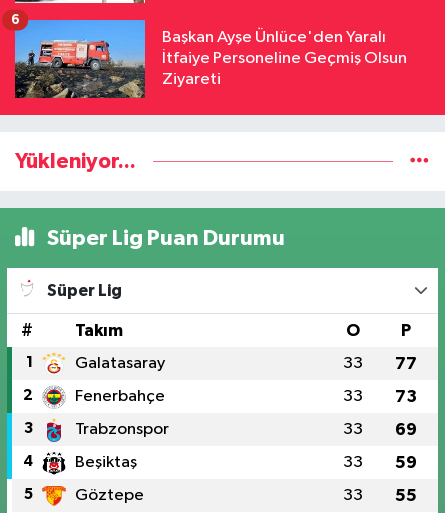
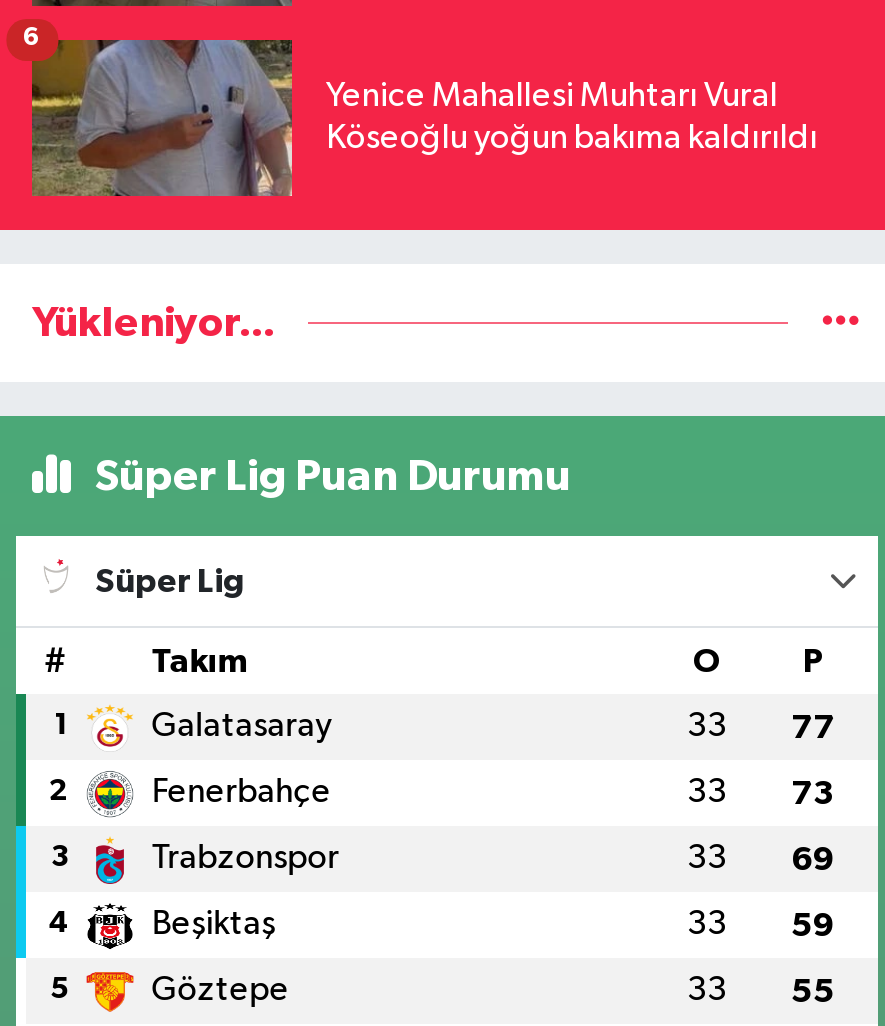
[14,19,407,99] [image] | Başkan Ayşe Ünlüce'den Yaralı | İtfaiye Personeline Geçmiş Olsun | Ziyareti -> [30,38,818,198] [image] | Yenice Mahallesi Muhtarı Vural | Köseoğlu yoğun bakıma kaldırıldı

